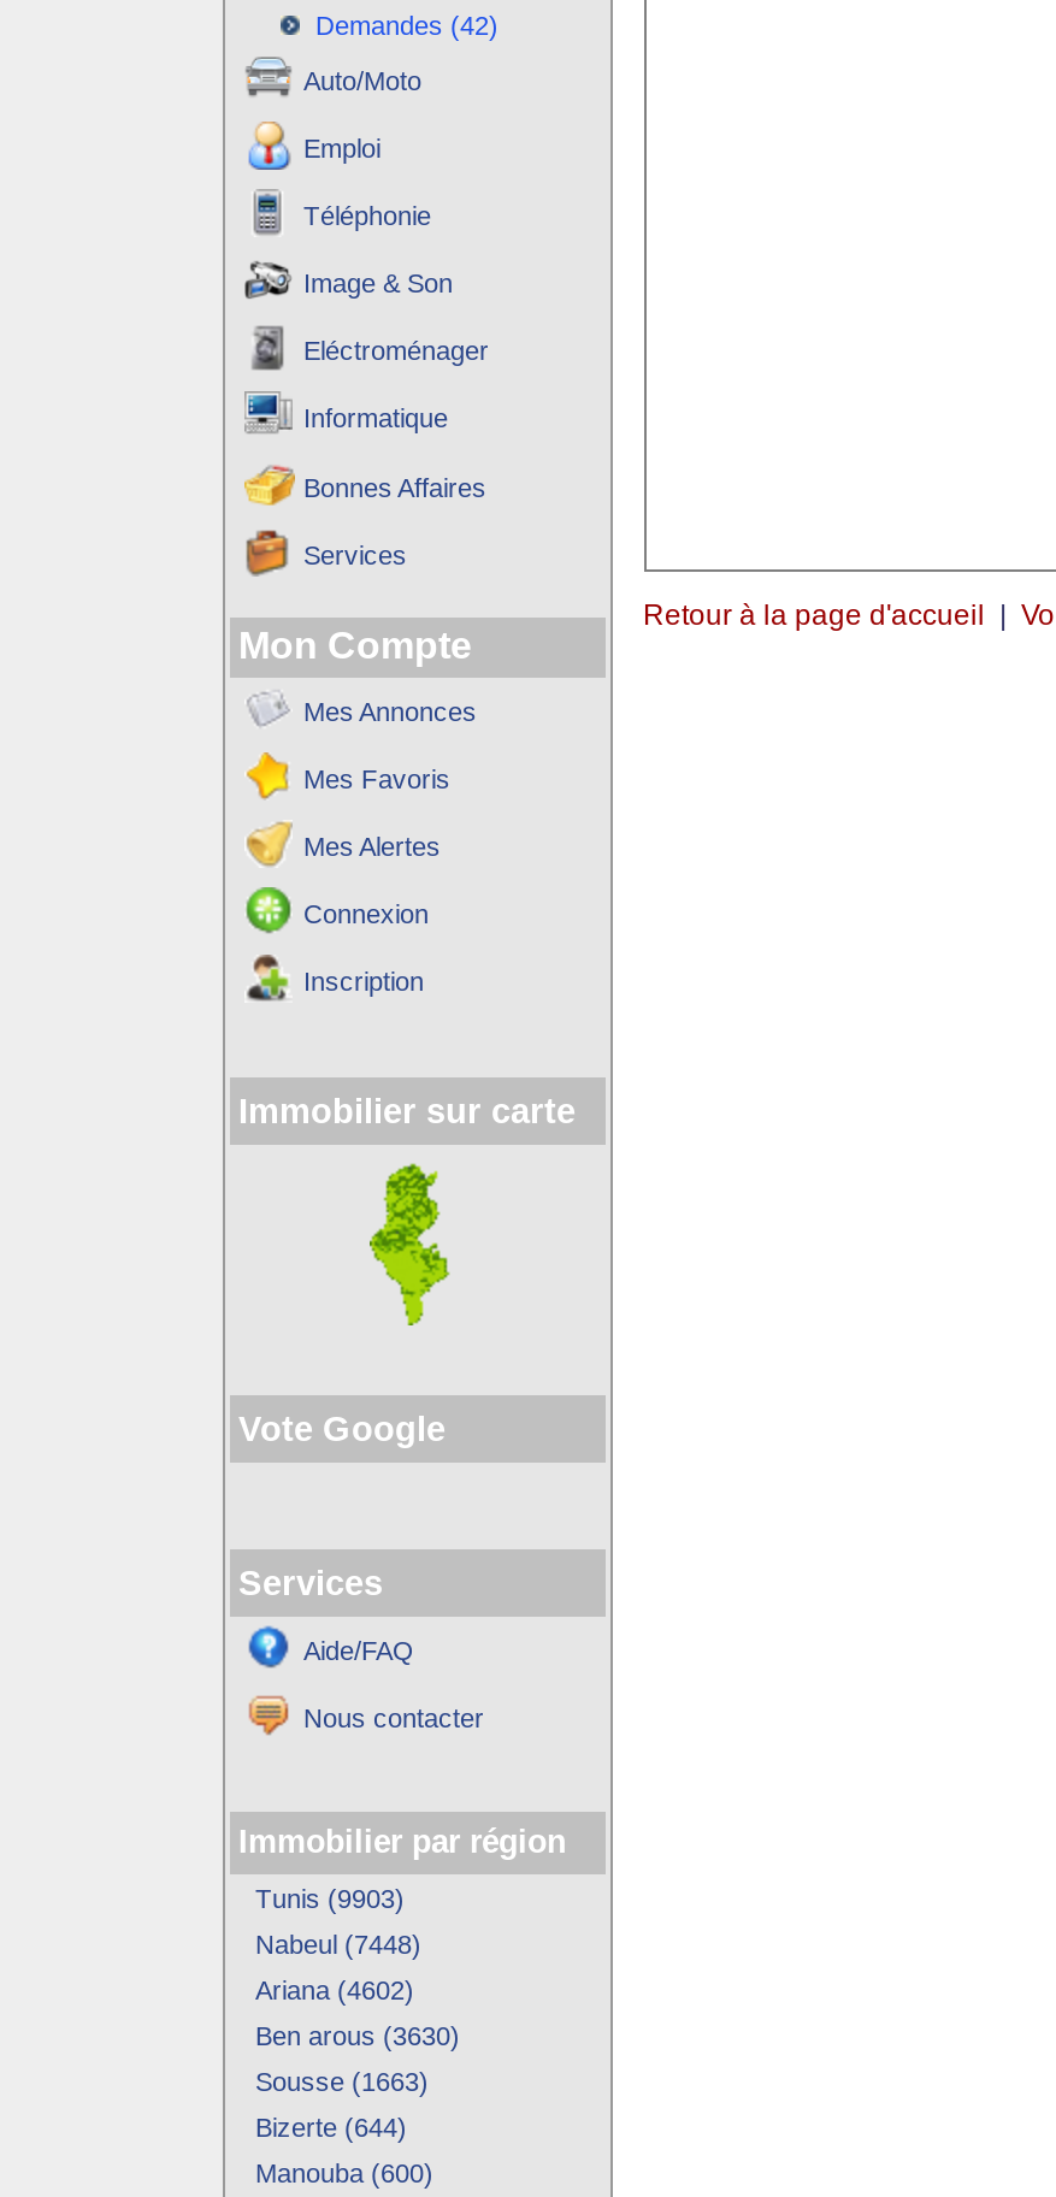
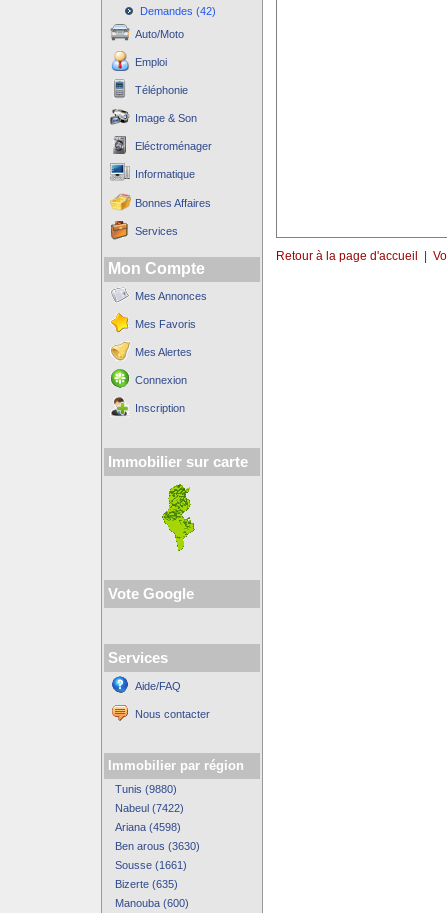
[255,1884,405,1913] Tunis (9903) -> [114,783,176,795] Tunis (9880)
[255,1930,421,1959] Nabeul (7448) -> [114,802,183,814] Nabeul (7422)
[255,1975,414,2004] Ariana (4602) -> [114,821,180,833] Ariana (4598)
[255,2067,429,2096] Sousse (1663) -> [114,859,186,871] Sousse (1661)
[255,2113,407,2142] Bizerte (644) -> [114,878,177,890] Bizerte (635)

